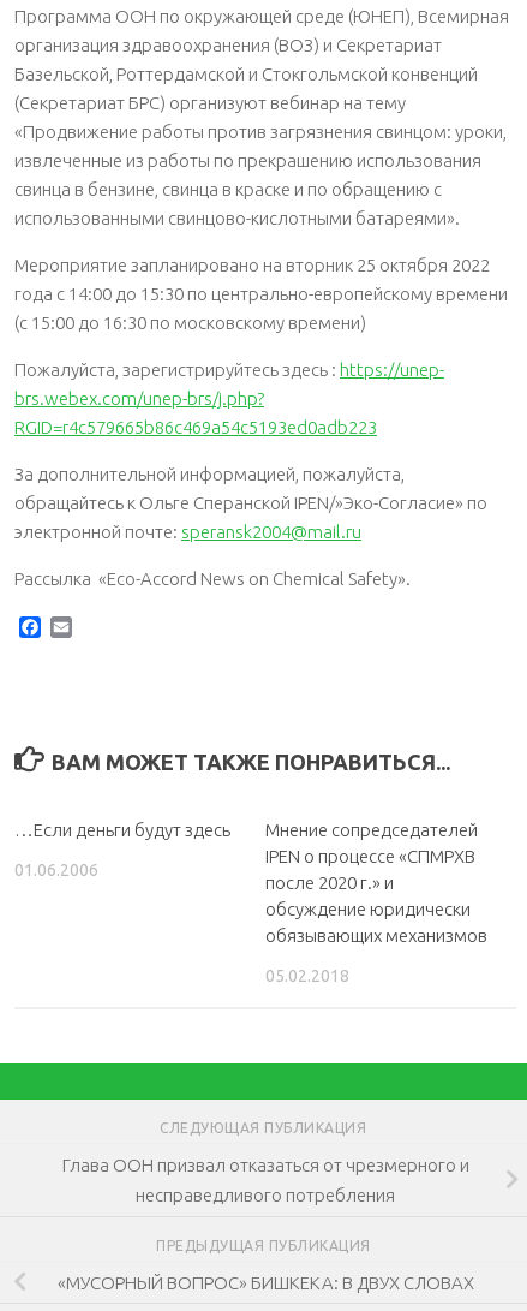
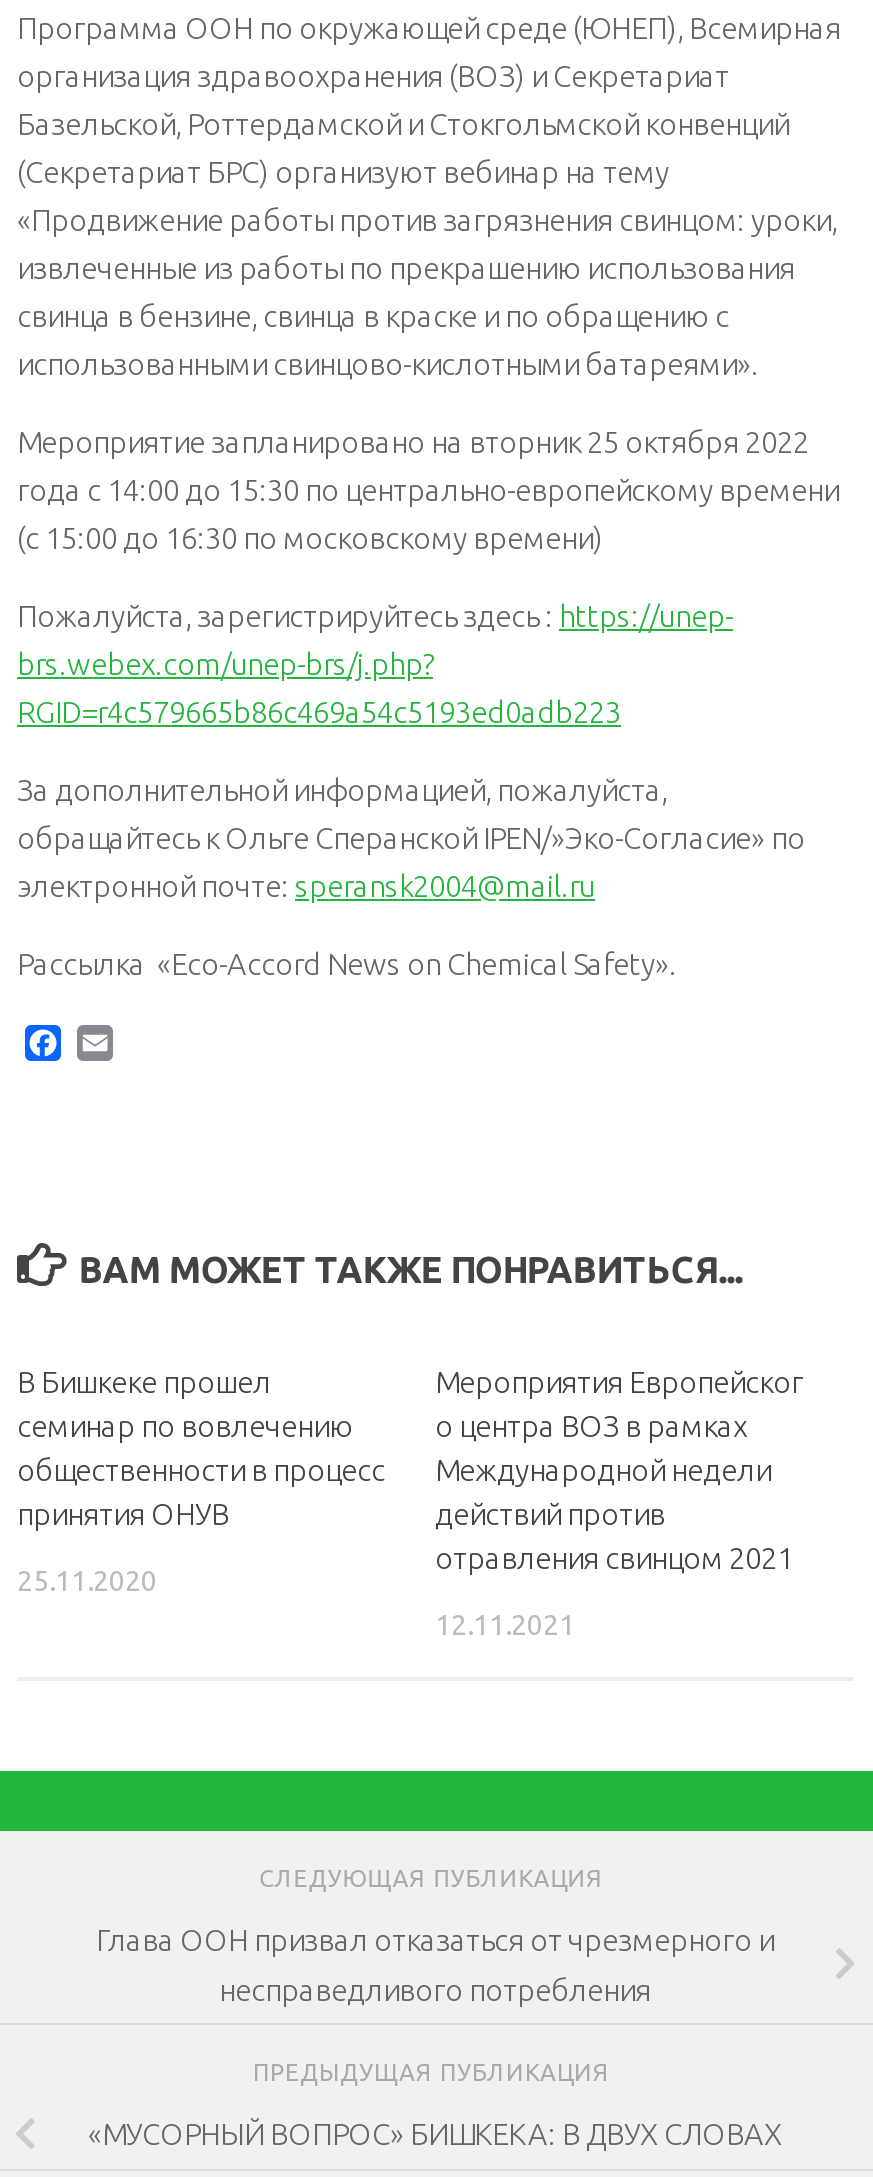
[14,820,230,840] …Если деньги будут здесь -> [17,1364,385,1530] В Бишкеке прошел | семинар по вовлечению | общественности в процесс | принятия ОНУВ
[265,820,487,946] Мнение сопредседателей | IPEN о процессе «СПМРХВ | после 2020 г.» и | обсуждение юридически | обязывающих механизмов -> [435,1364,803,1574] Мероприятия Европейског | о центра ВОЗ в рамках | Международной недели | действий против | отравления свинцом 2021
[14,860,98,880] 01.06.2006 -> [17,1564,157,1596] 25.11.2020
[265,966,349,985] 05.02.2018 -> [435,1608,575,1640] 12.11.2021

